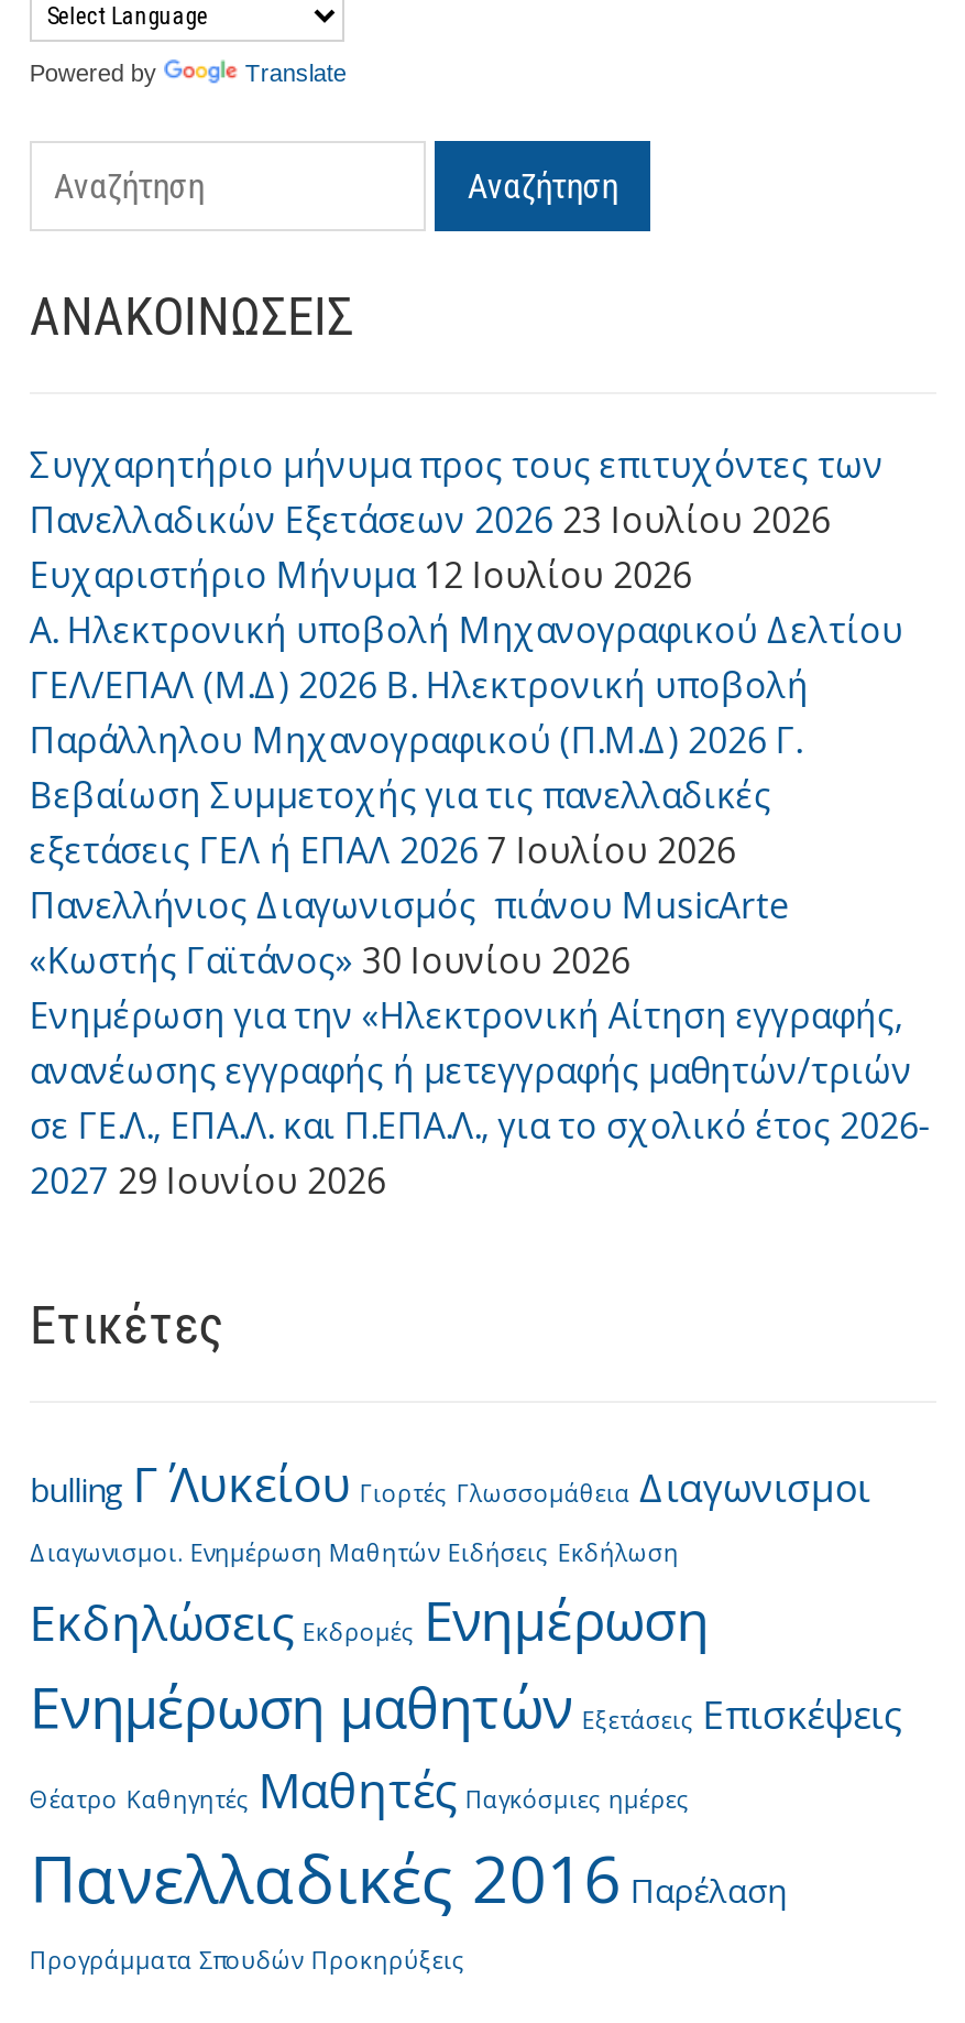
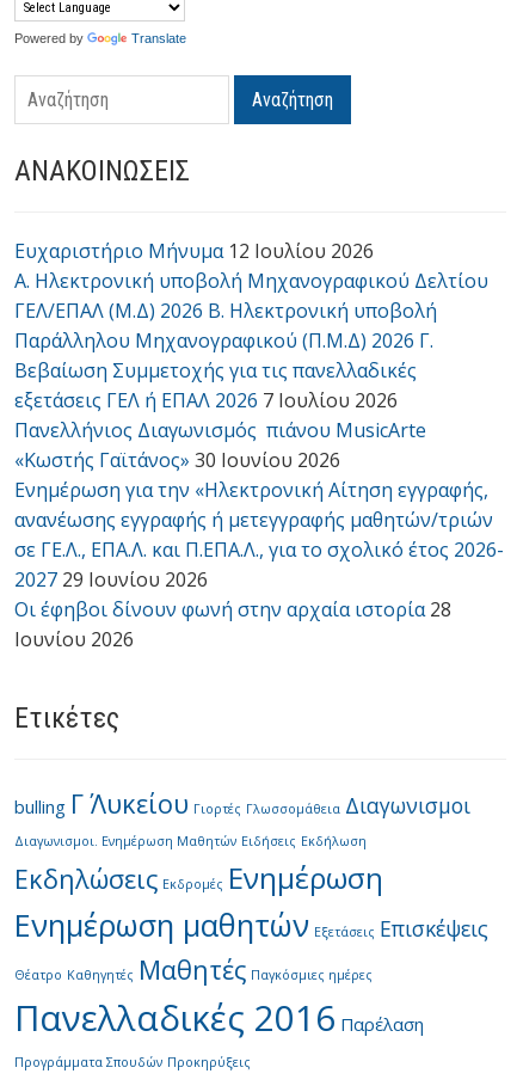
[29,440,883,544] Συγχαρητήριο μήνυμα προς τους επιτυχόντες των | Πανελλαδικών Εξετάσεων 2026 23 Ιουλίου 2026 -> none
moved [29,550,932,1205] -> [14,238,504,592]: Ευχαριστήριο Μήνυμα 12 Ιουλίου 2026 | Α. Ηλεκτρονική υποβολή Μηχανογραφικού Δελτίου | ΓΕΛ/ΕΠΑΛ (Μ.Δ) 2026 Β. Ηλεκτρονική υποβολή | ... | σε ΓΕ.Λ., ΕΠΑ.Λ. και Π.ΕΠΑ.Λ., για το σχολικό έτος 2026- | 2027 29 Ιουνίου 2026
none -> [14,596,451,652] Οι έφηβοι δίνουν φωνή στην αρχαία ιστορία 28 | Ιουνίου 2026

